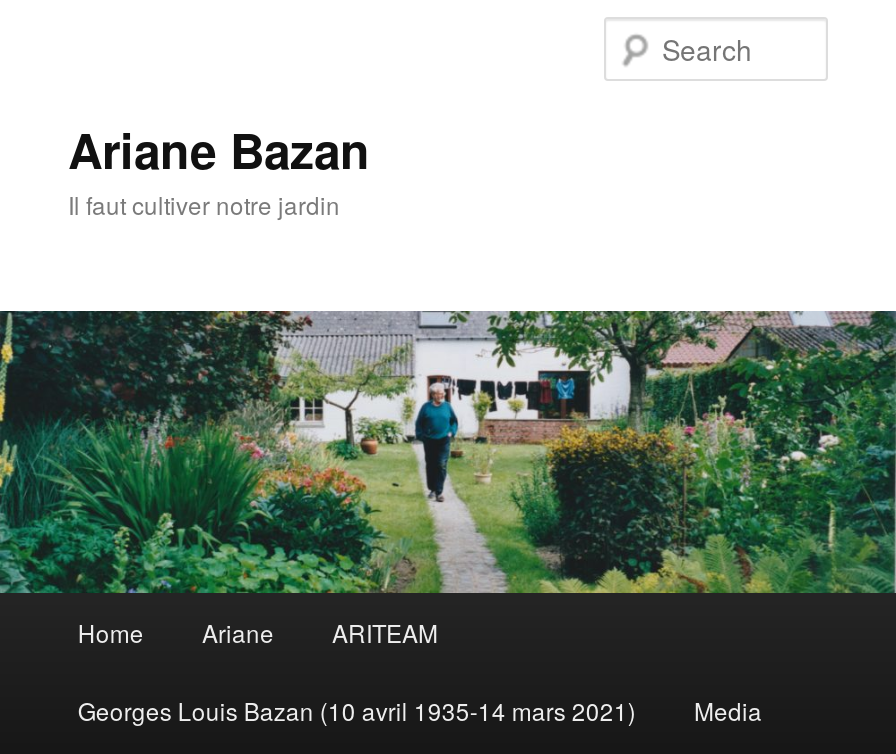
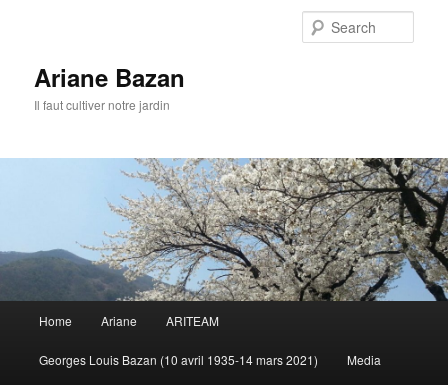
[6,309,890,595] [image] -> [3,158,445,302] [image]

